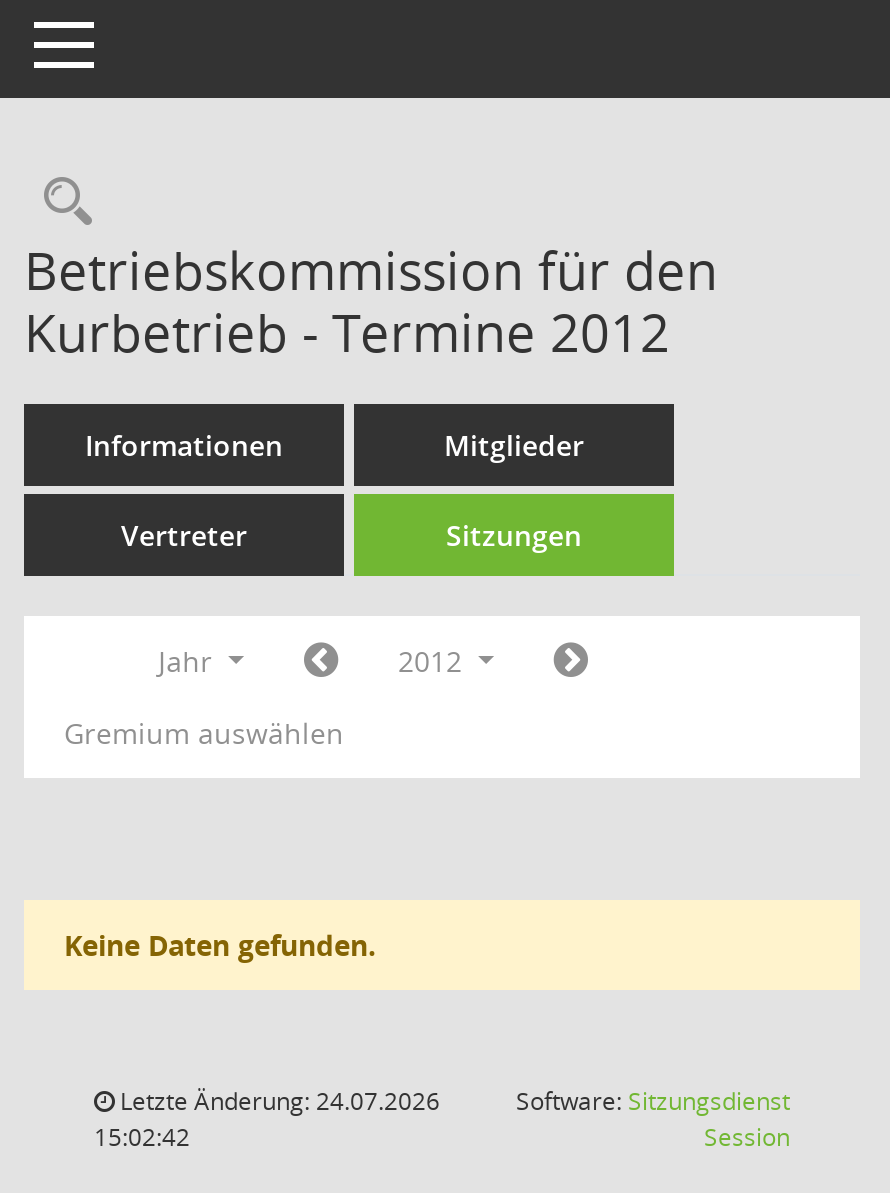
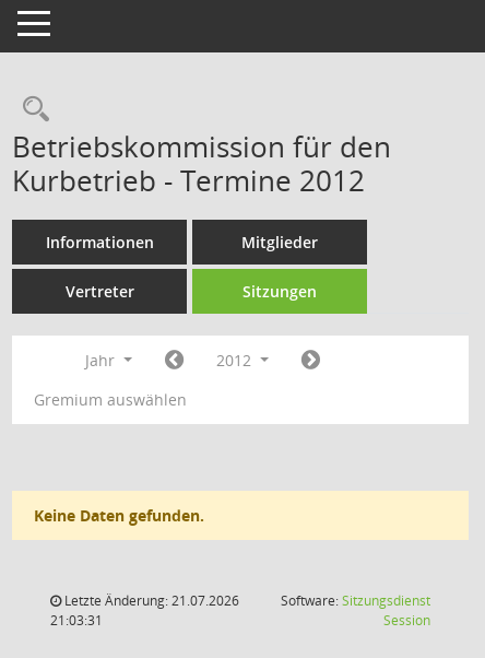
[114,1084,440,1118] Letzte Änderung: 24.07.2026 -> [61,591,239,610] Letzte Änderung: 21.07.2026
[94,1120,190,1154] 15:02:42 -> [50,611,103,630] 21:03:31

